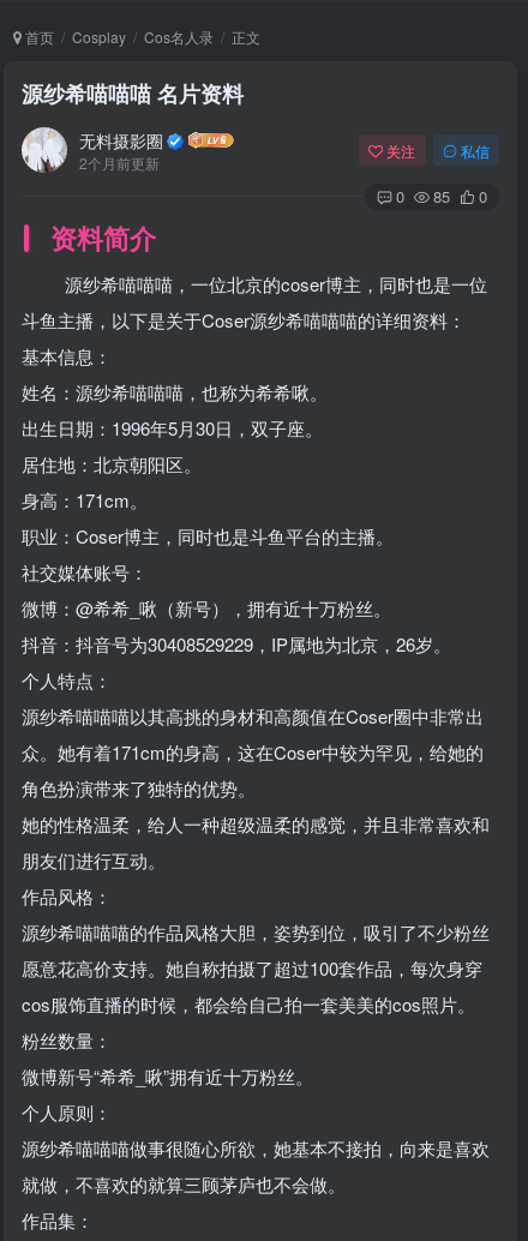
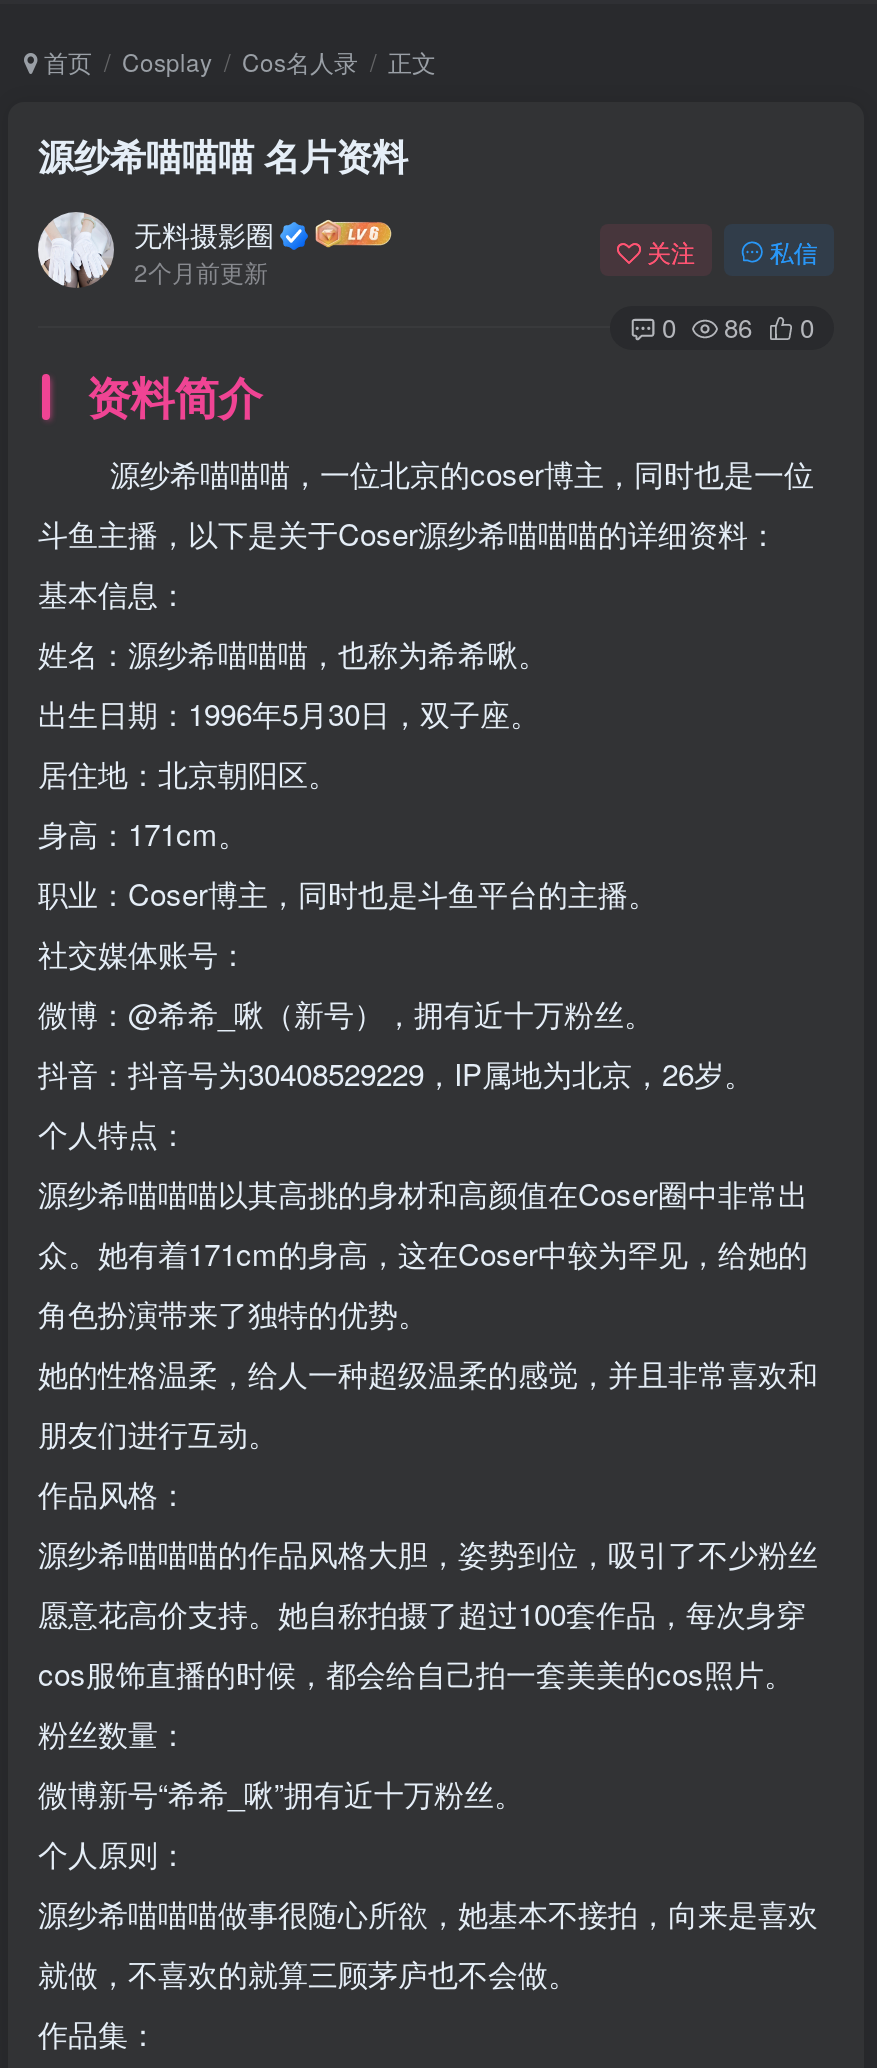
[396,185,487,208] 0 85 0 -> [662,308,814,346] 0 86 0

